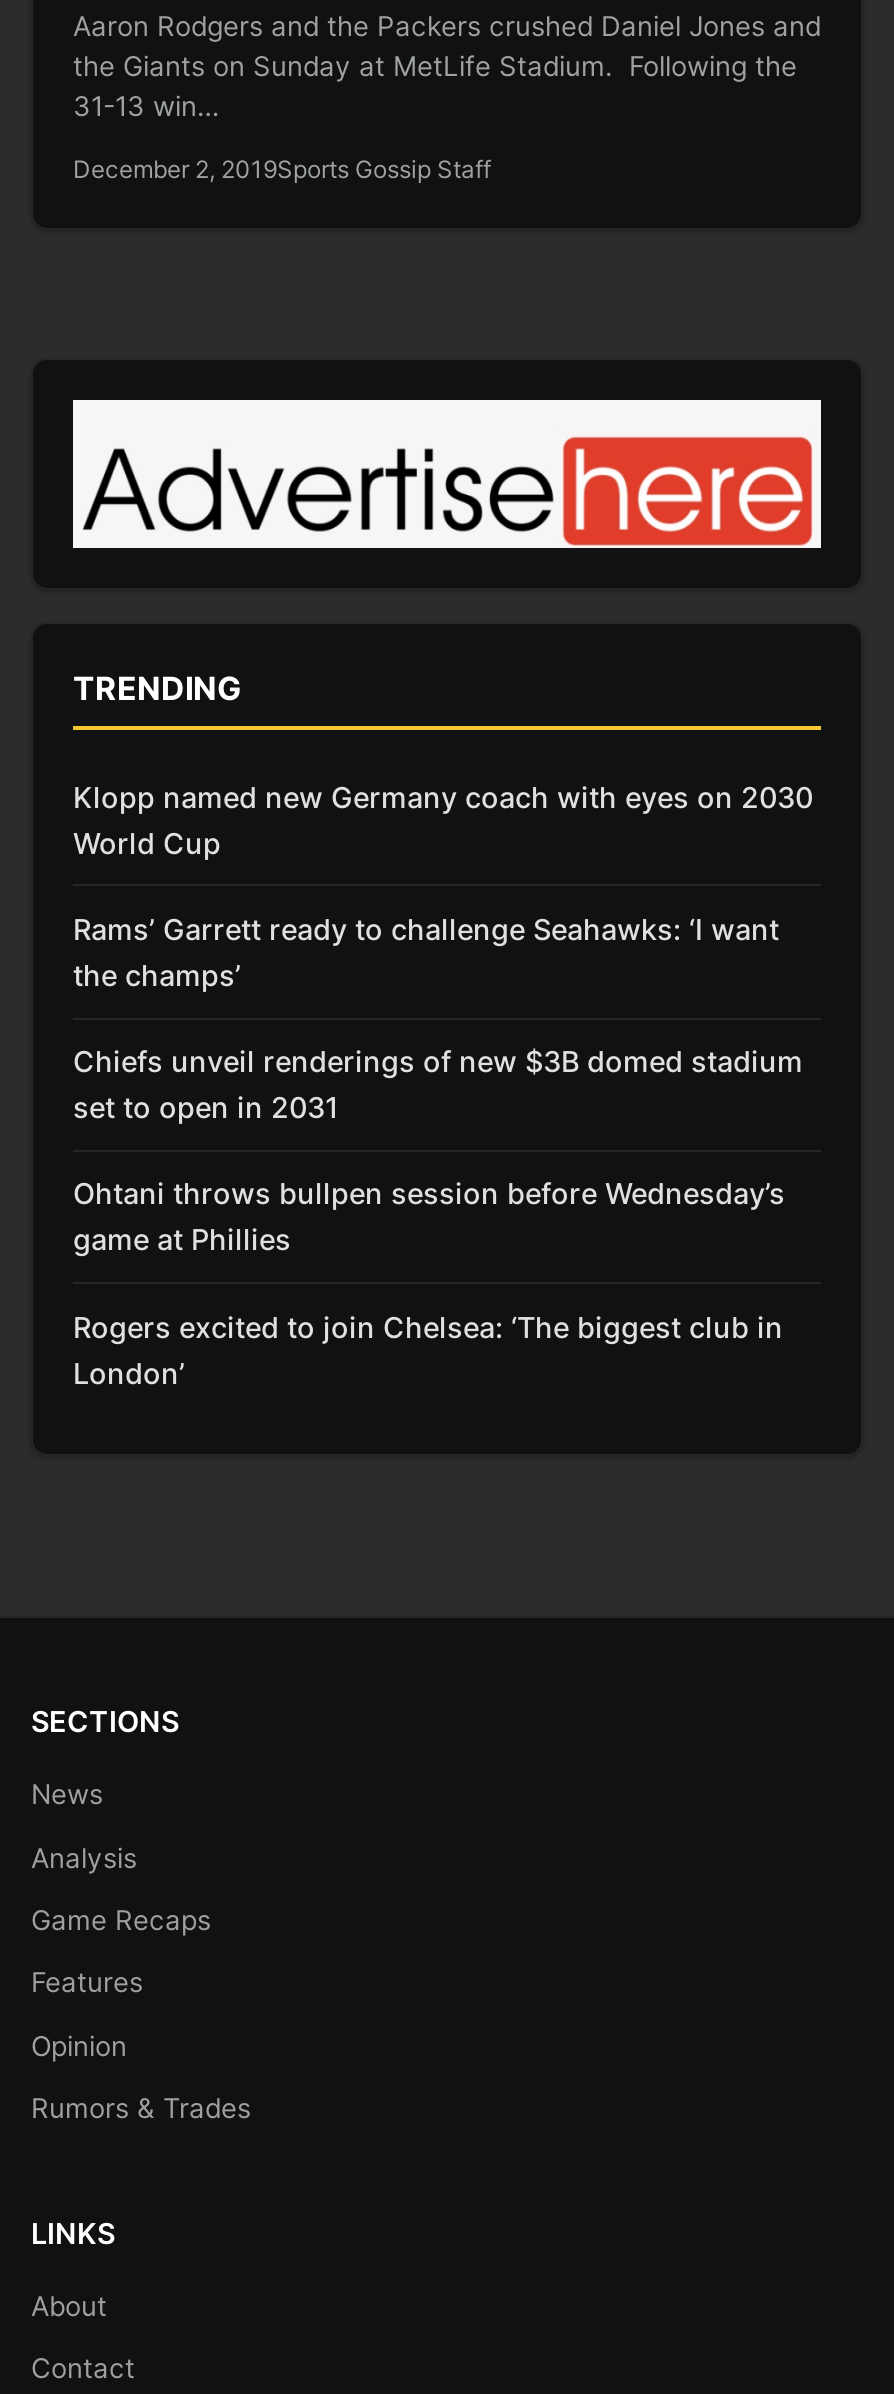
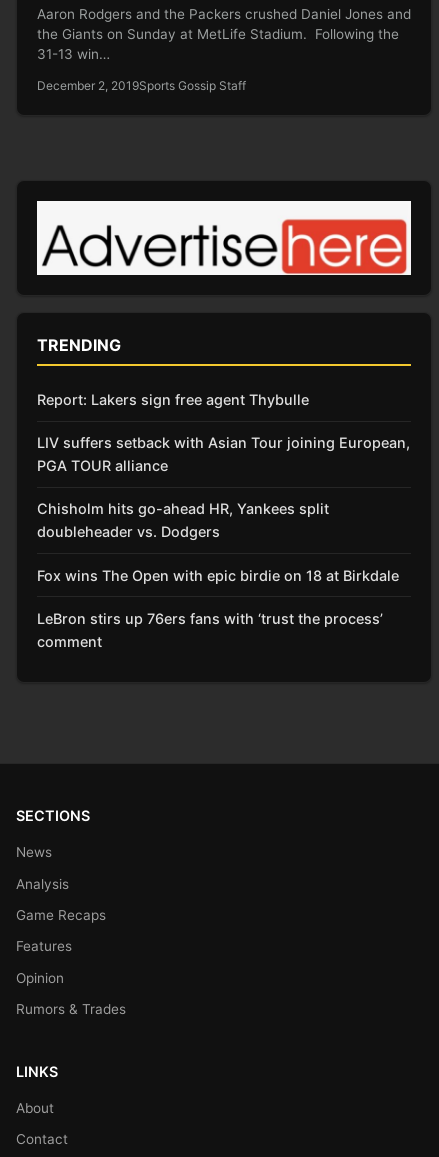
[73,780,813,860] Klopp named new Germany coach with eyes on 2030 | World Cup -> [37,391,309,408] Report: Lakers sign free agent Thybulle
[73,912,779,992] Rams’ Garrett ready to challenge Seahawks: ‘I want | the champs’ -> [37,434,410,474] LIV suffers setback with Asian Tour joining European, | PGA TOUR alliance
[73,1044,803,1124] Chiefs unveil renderings of new $3B domed stadium | set to open in 2031 -> [37,500,329,540] Chisholm hits go-ahead HR, Yankees split | doubleheader vs. Dodgers
[73,1177,785,1257] Ohtani throws bullpen session before Wednesday’s | game at Phillies -> [37,566,399,583] Fox wins The Open with epic birdie on 18 at Birkdale
[73,1309,783,1389] Rogers excited to join Chelsea: ‘The biggest club in | London’ -> [37,610,383,650] LeBron stirs up 76ers fans with ‘trust the process’ | comment

